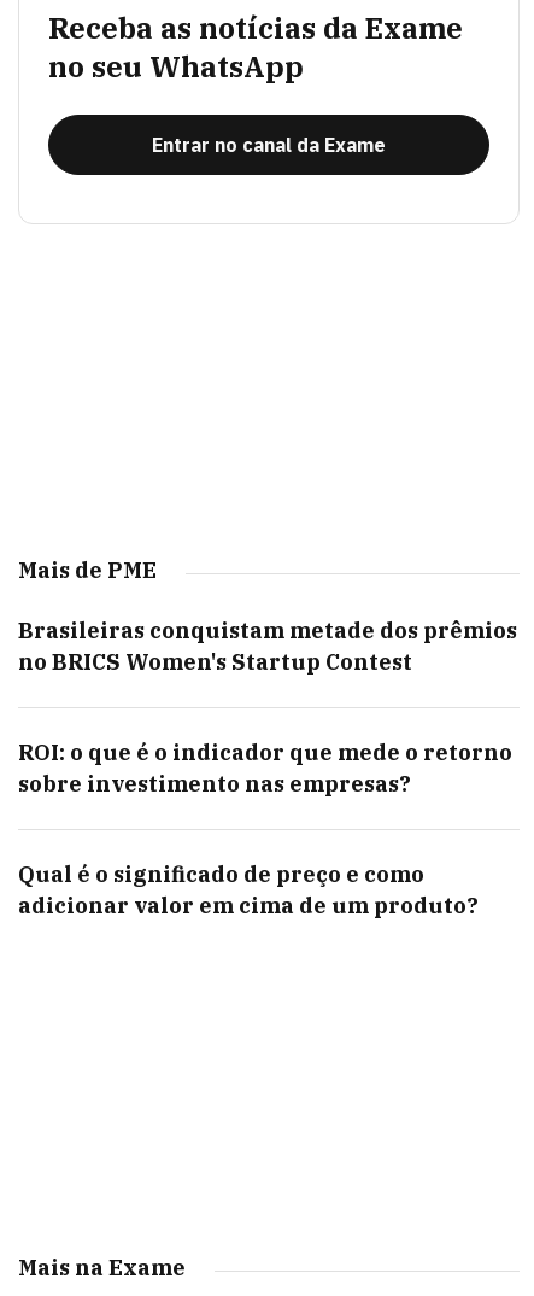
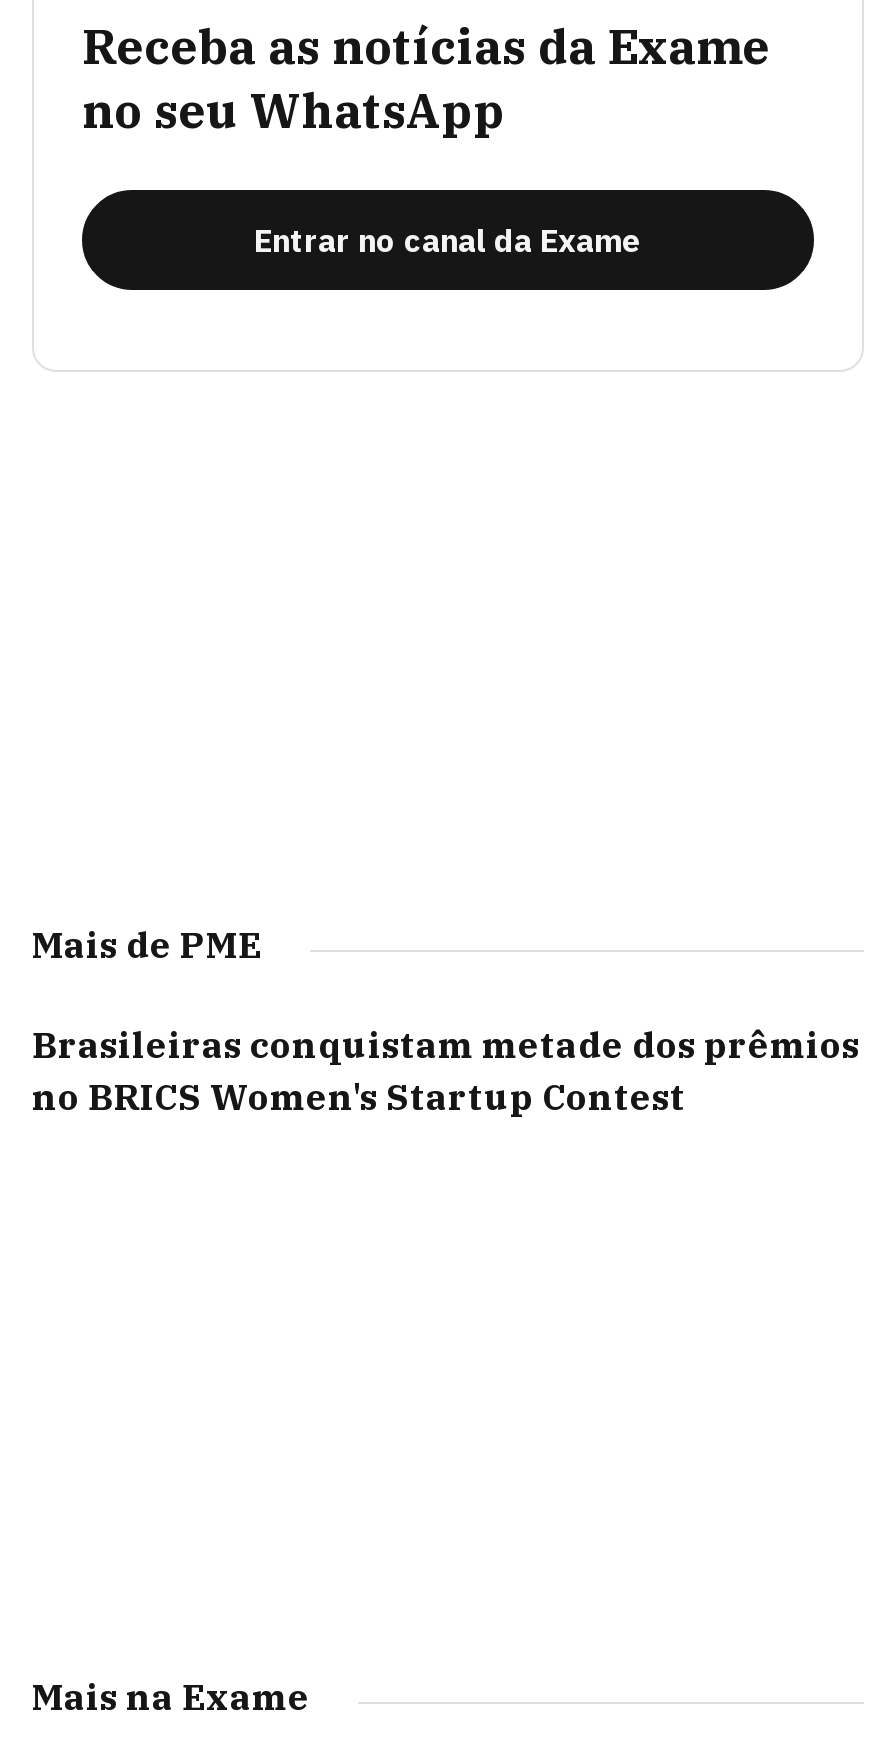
[18,739,512,920] ROI: o que é o indicador que mede o retorno | sobre investimento nas empresas? | Qual é o significado de preço e como | adicionar valor em cima de um produto? -> none

